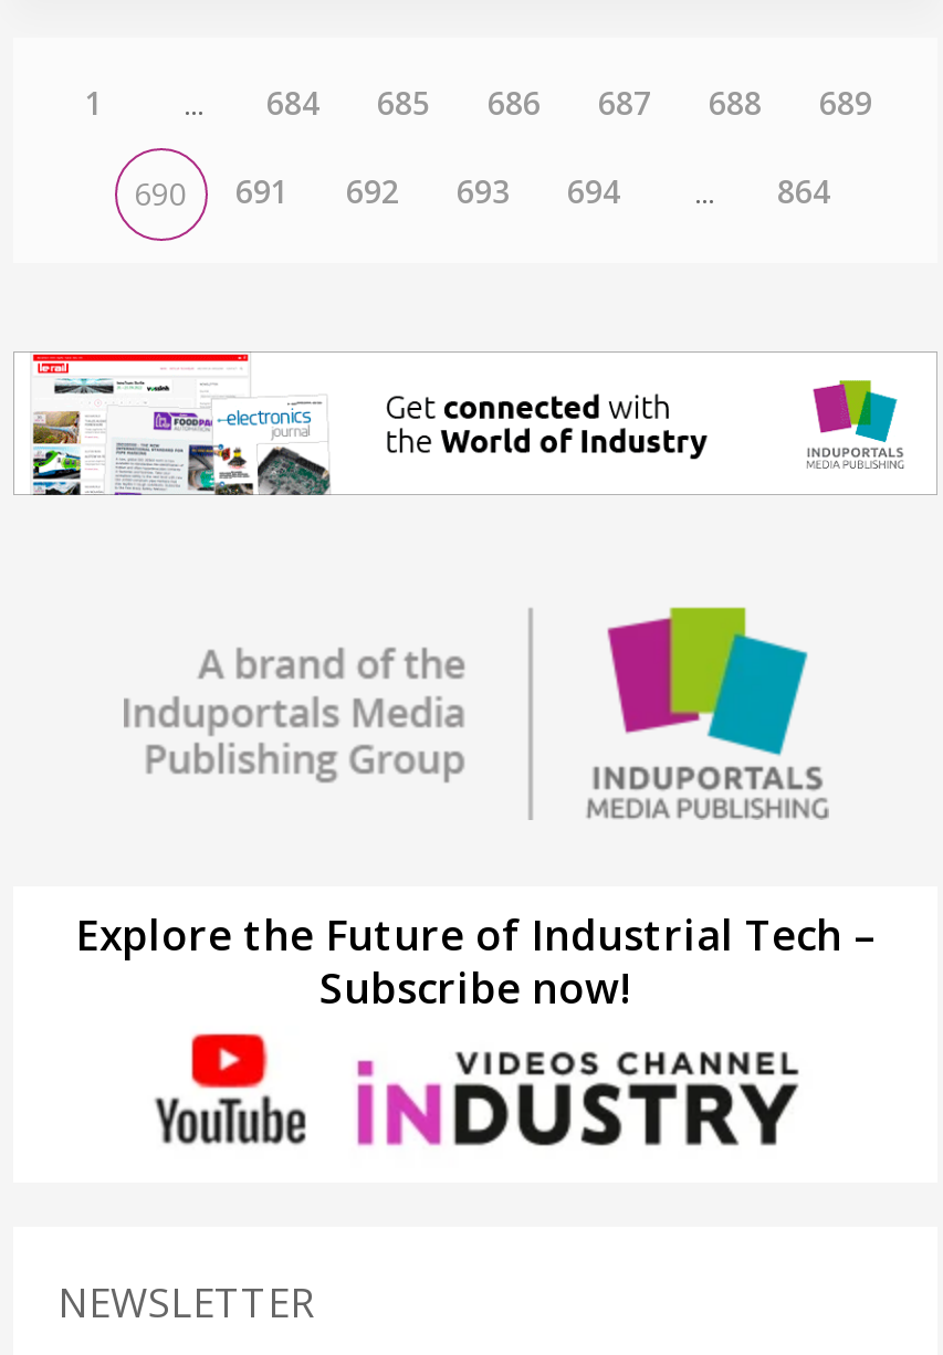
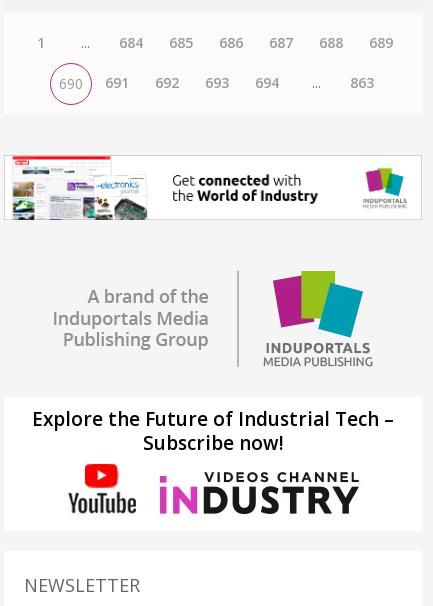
[777,170,830,212] 864 -> [349,73,373,92] 863

